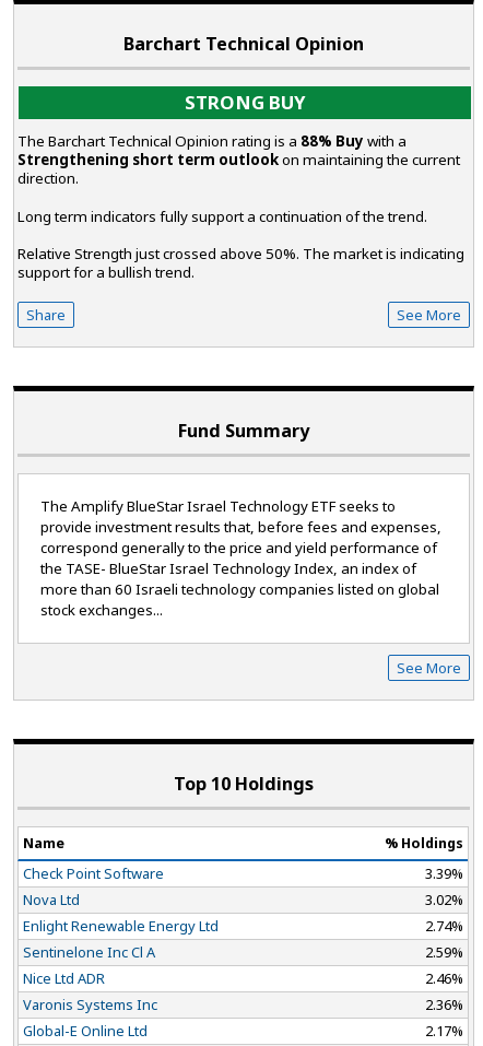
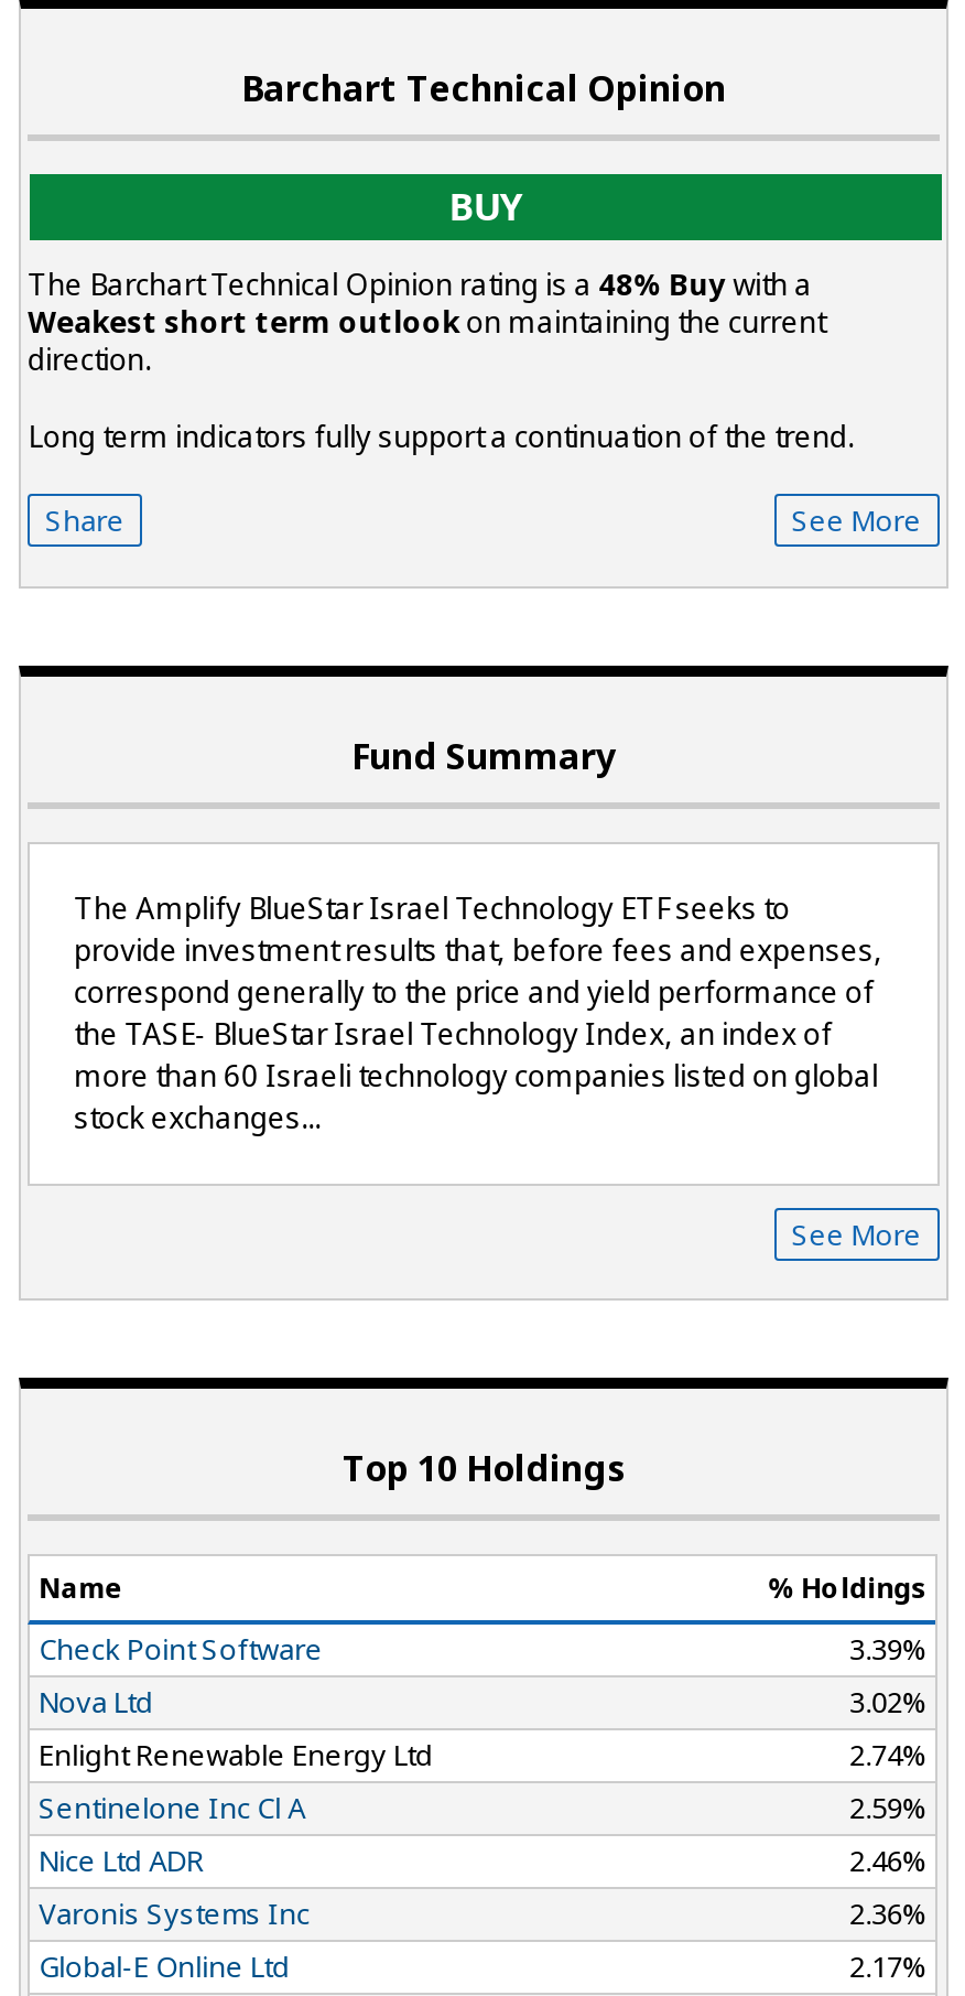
[184,90,306,115] STRONG BUY -> [449,181,524,232] BUY
[18,131,460,170] The Barchart Technical Opinion rating is a 88% Buy with a | Strengthening short term outlookon maintaining the current -> [28,265,825,342] The Barchart Technical Opinion rating is a 48% Buy with a | Weakest short term outlookon maintaining the current
[18,244,465,282] Relative Strength just crossed above 50%. The market is indicating | support for a bullish trend. -> none

